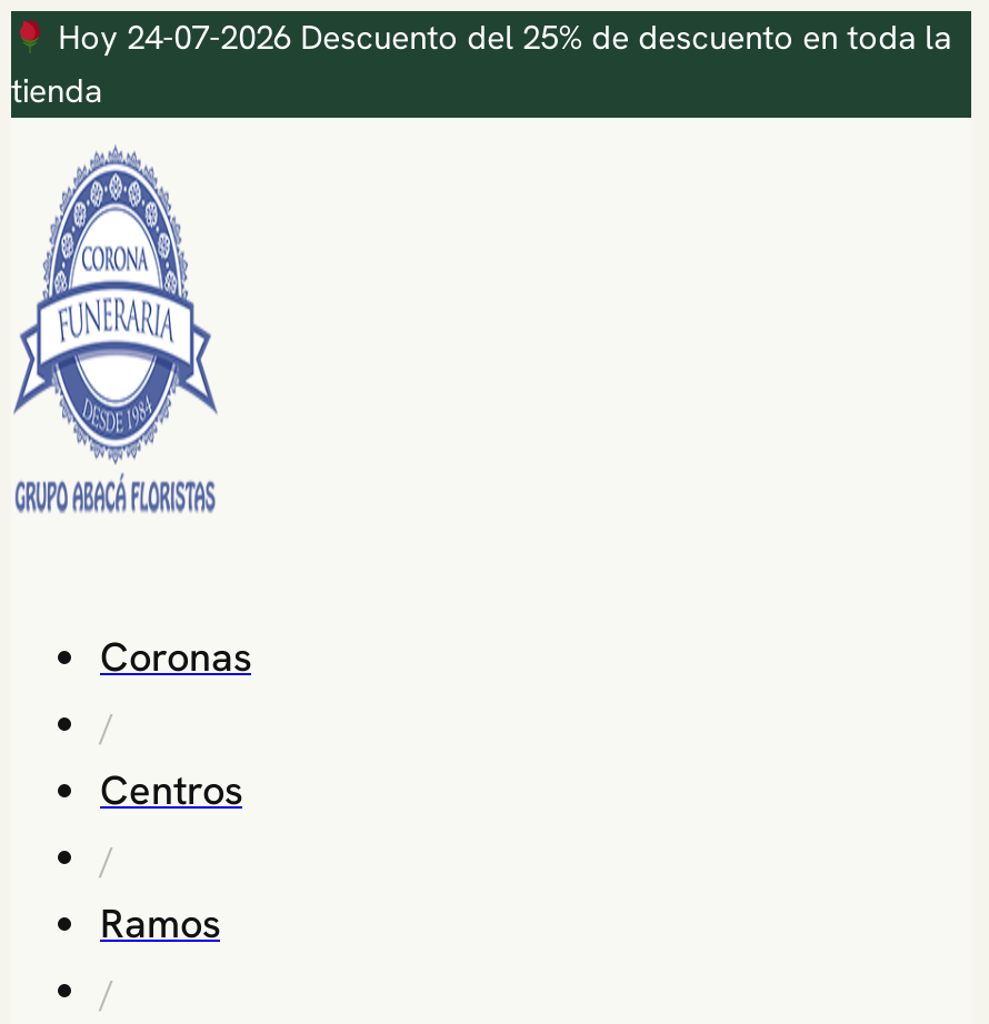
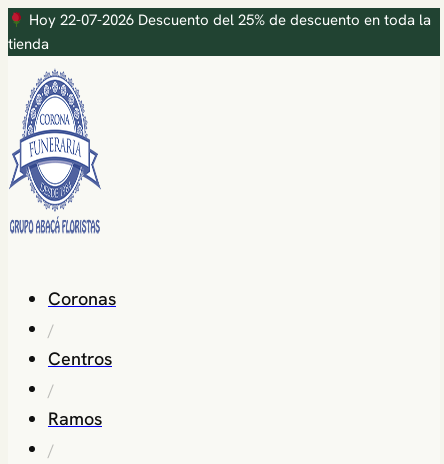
[49,16,951,60] Hoy 24-07-2026 Descuento del 25% de descuento en toda la -> [25,10,431,30] Hoy 22-07-2026 Descuento del 25% de descuento en toda la

